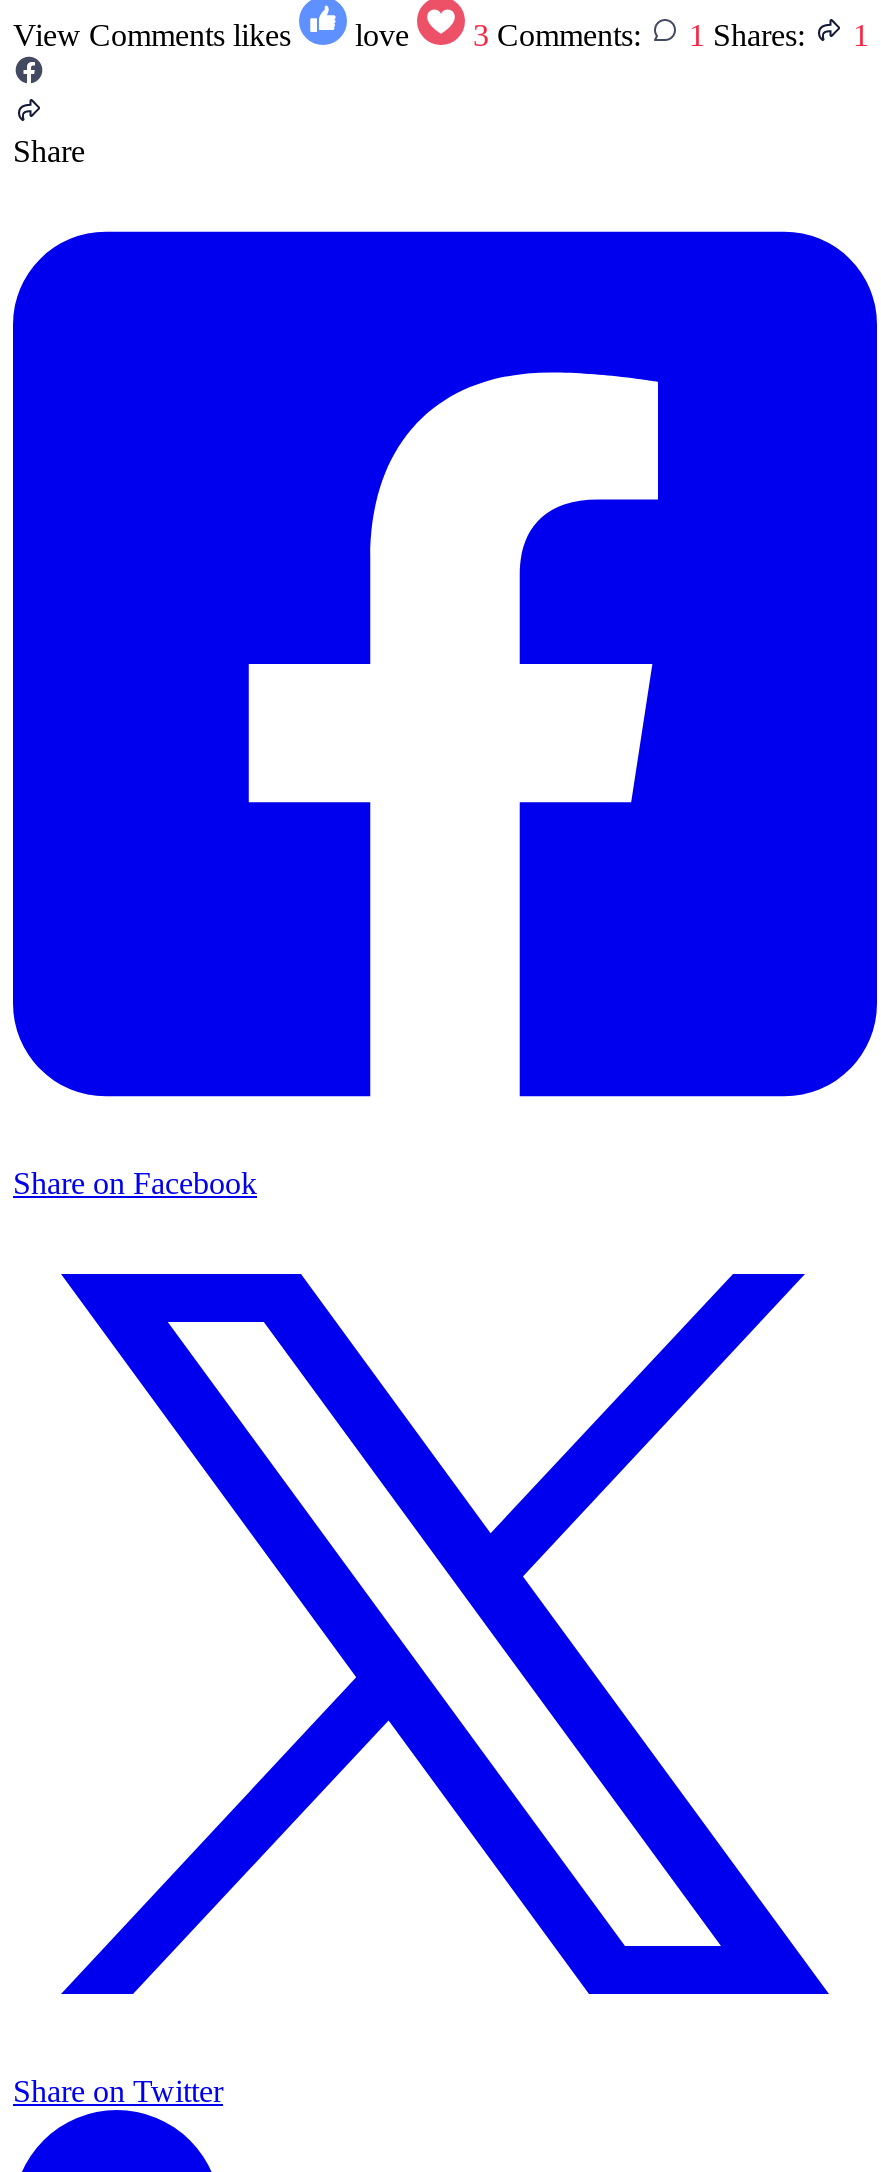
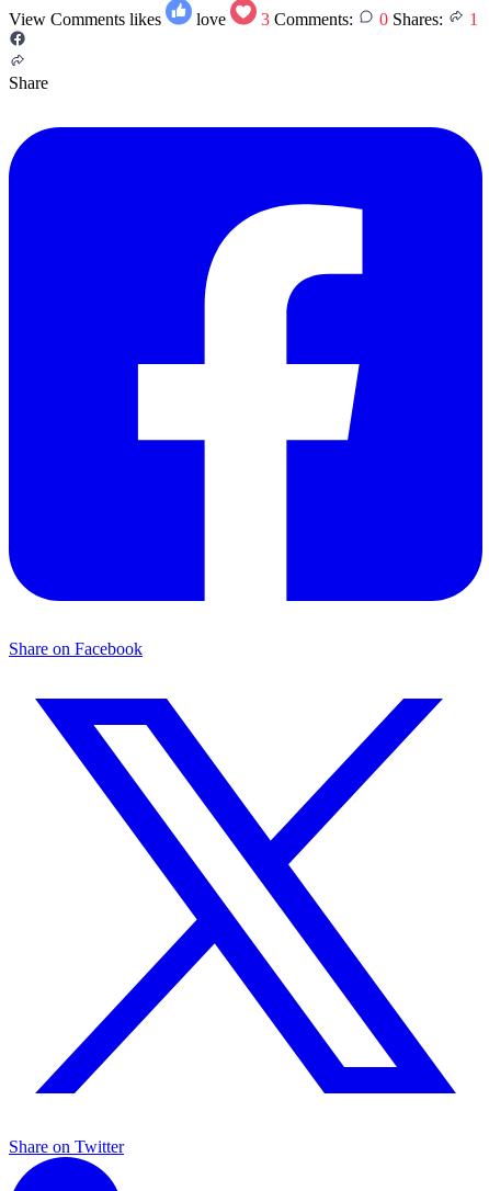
[13,19,869,53] View Comments likes love 3 Comments: 1 Shares: 1 -> [9,10,478,29] View Comments likes love 3 Comments: 0 Shares: 1

